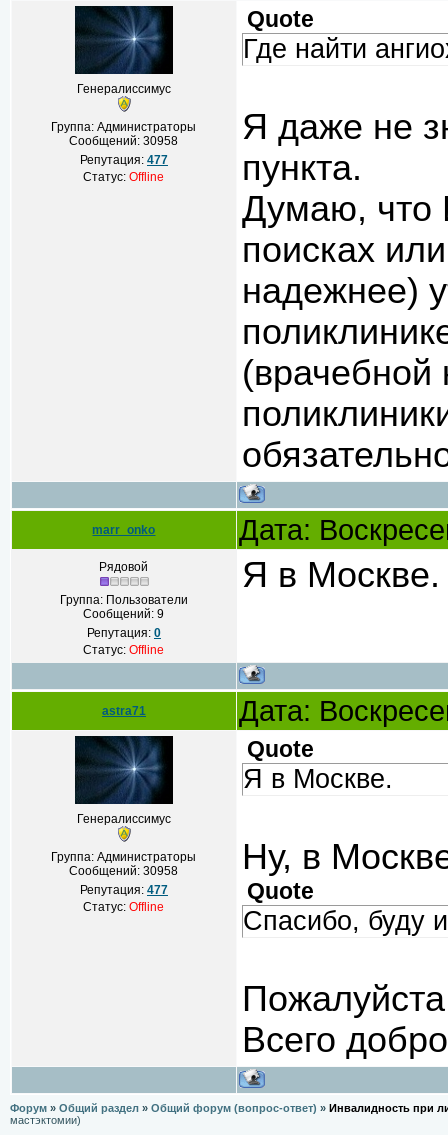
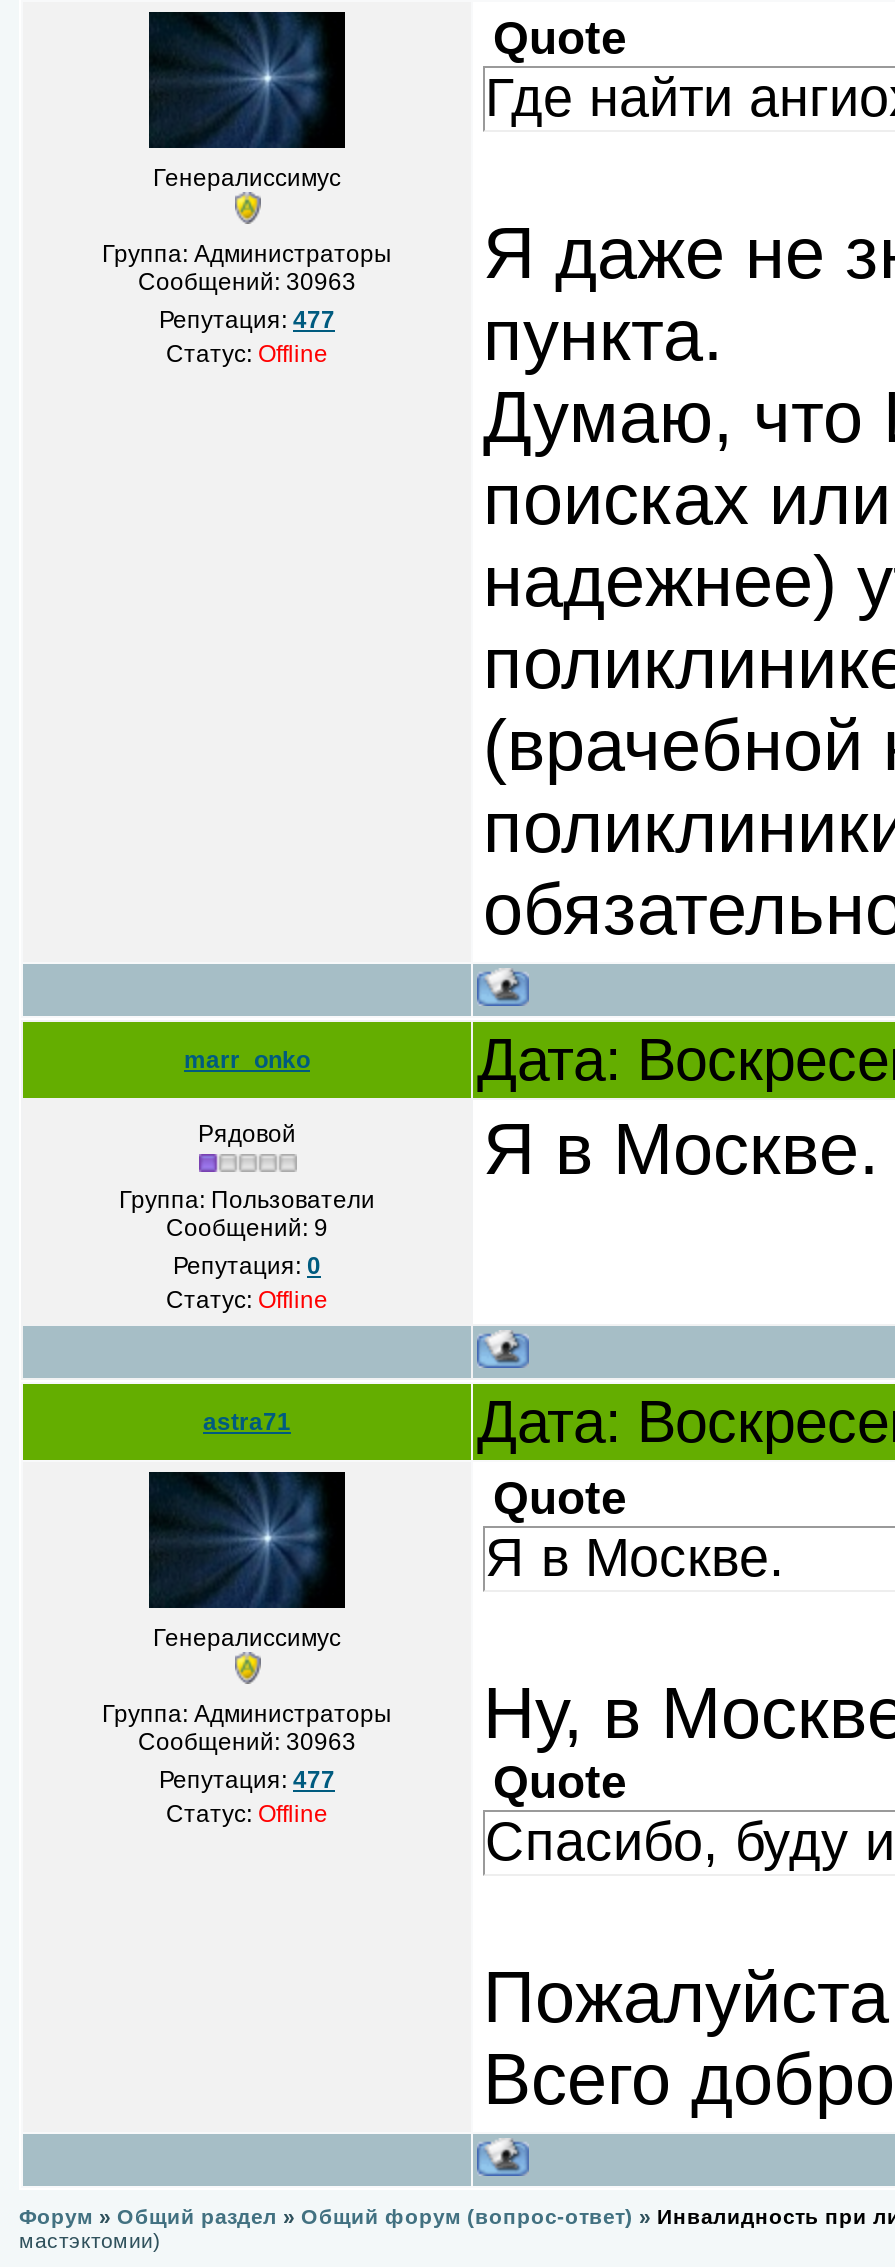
[69,134,178,148] Сообщений: 30958 -> [138,268,356,296] Сообщений: 30963
[69,864,178,878] Сообщений: 30958 -> [138,1728,356,1756] Сообщений: 30963

